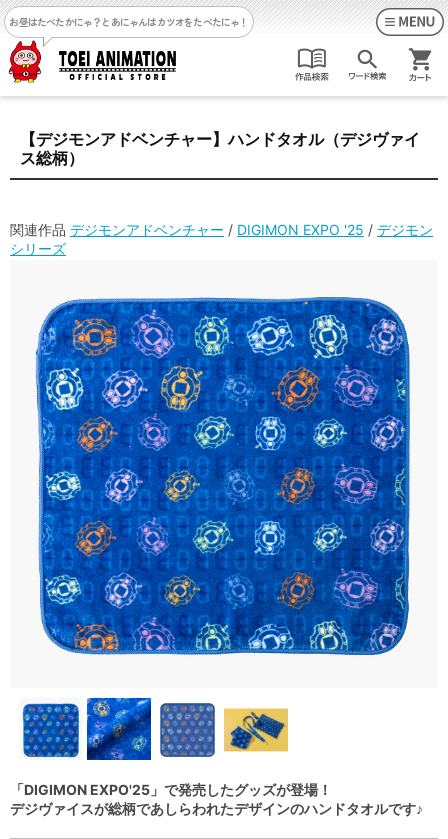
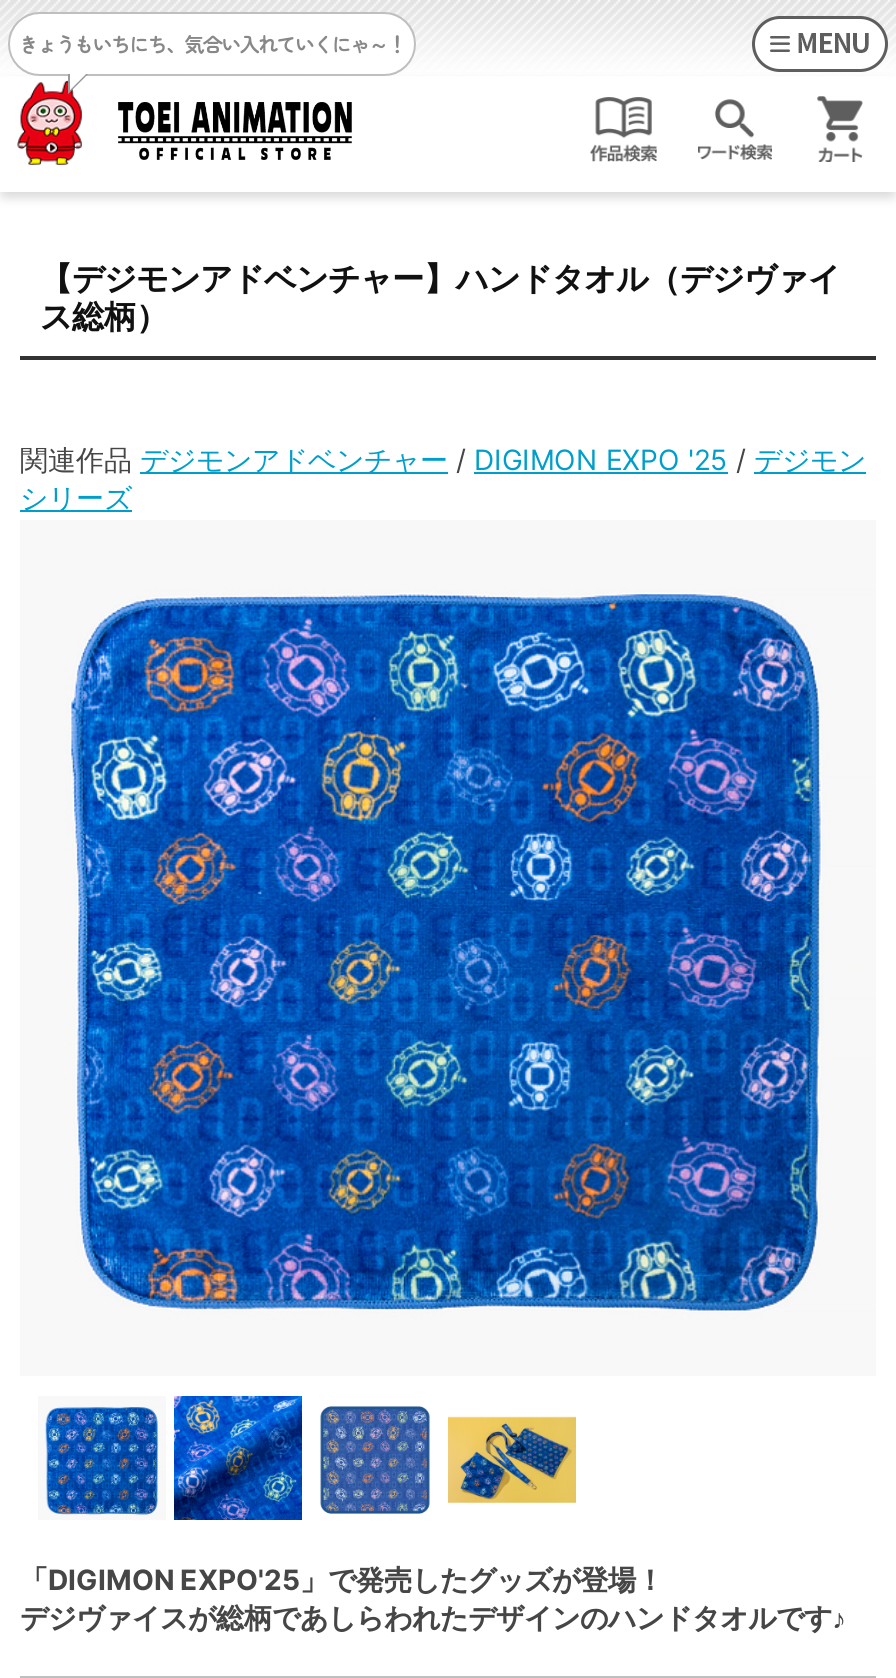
[9,14,249,29] お昼はたべたかにゃ？とあにゃんはカツオをたべたにゃ！ -> [19,28,405,58] きょうもいちにち、気合い入れていくにゃ～！

